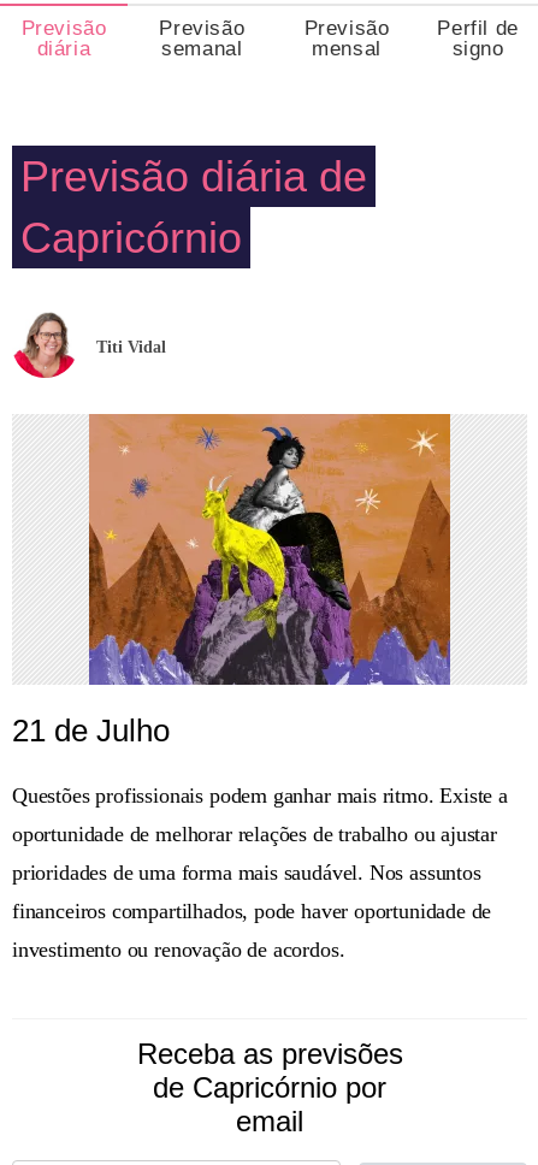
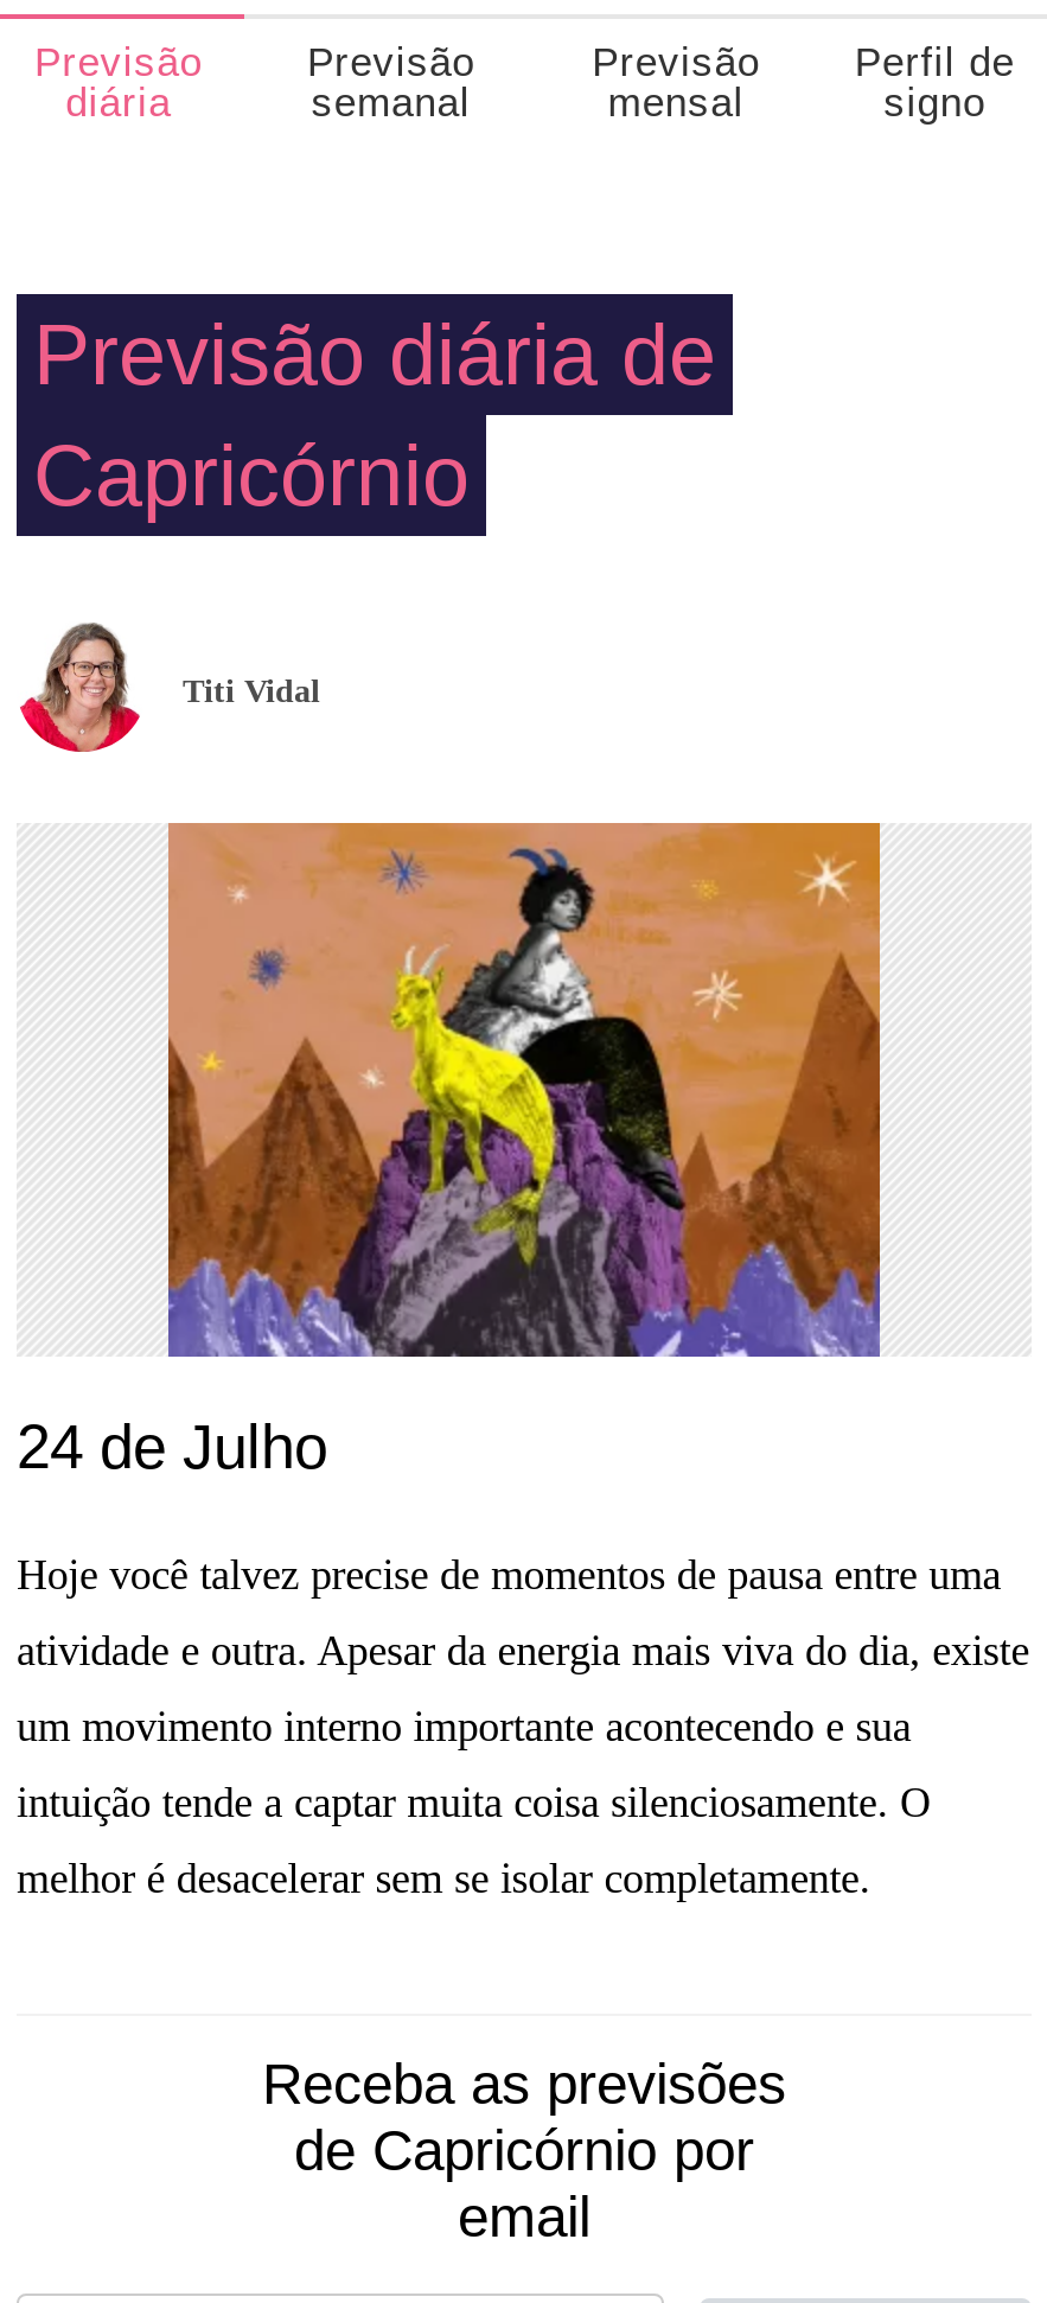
[12,712,170,749] 21 de Julho -> [17,1411,327,1482] 24 de Julho
[12,783,508,808] Questões profissionais podem ganhar mais ritmo. Existe a -> [17,1551,1001,1599] Hoje você talvez precise de momentos de pausa entre uma
[12,822,497,846] oportunidade de melhorar relações de trabalho ou ajustar -> [17,1627,1029,1674] atividade e outra. Apesar da energia mais viva do dia, existe
[12,861,481,885] prioridades de uma forma mais saudável. Nos assuntos -> [17,1703,911,1750] um movimento interno importante acontecendo e sua
[12,899,491,923] financeiros compartilhados, pode haver oportunidade de -> [17,1779,930,1826] intuição tende a captar muita coisa silenciosamente. O
[12,938,345,962] investimento ou renovação de acordos. -> [17,1855,871,1902] melhor é desacelerar sem se isolar completamente.

